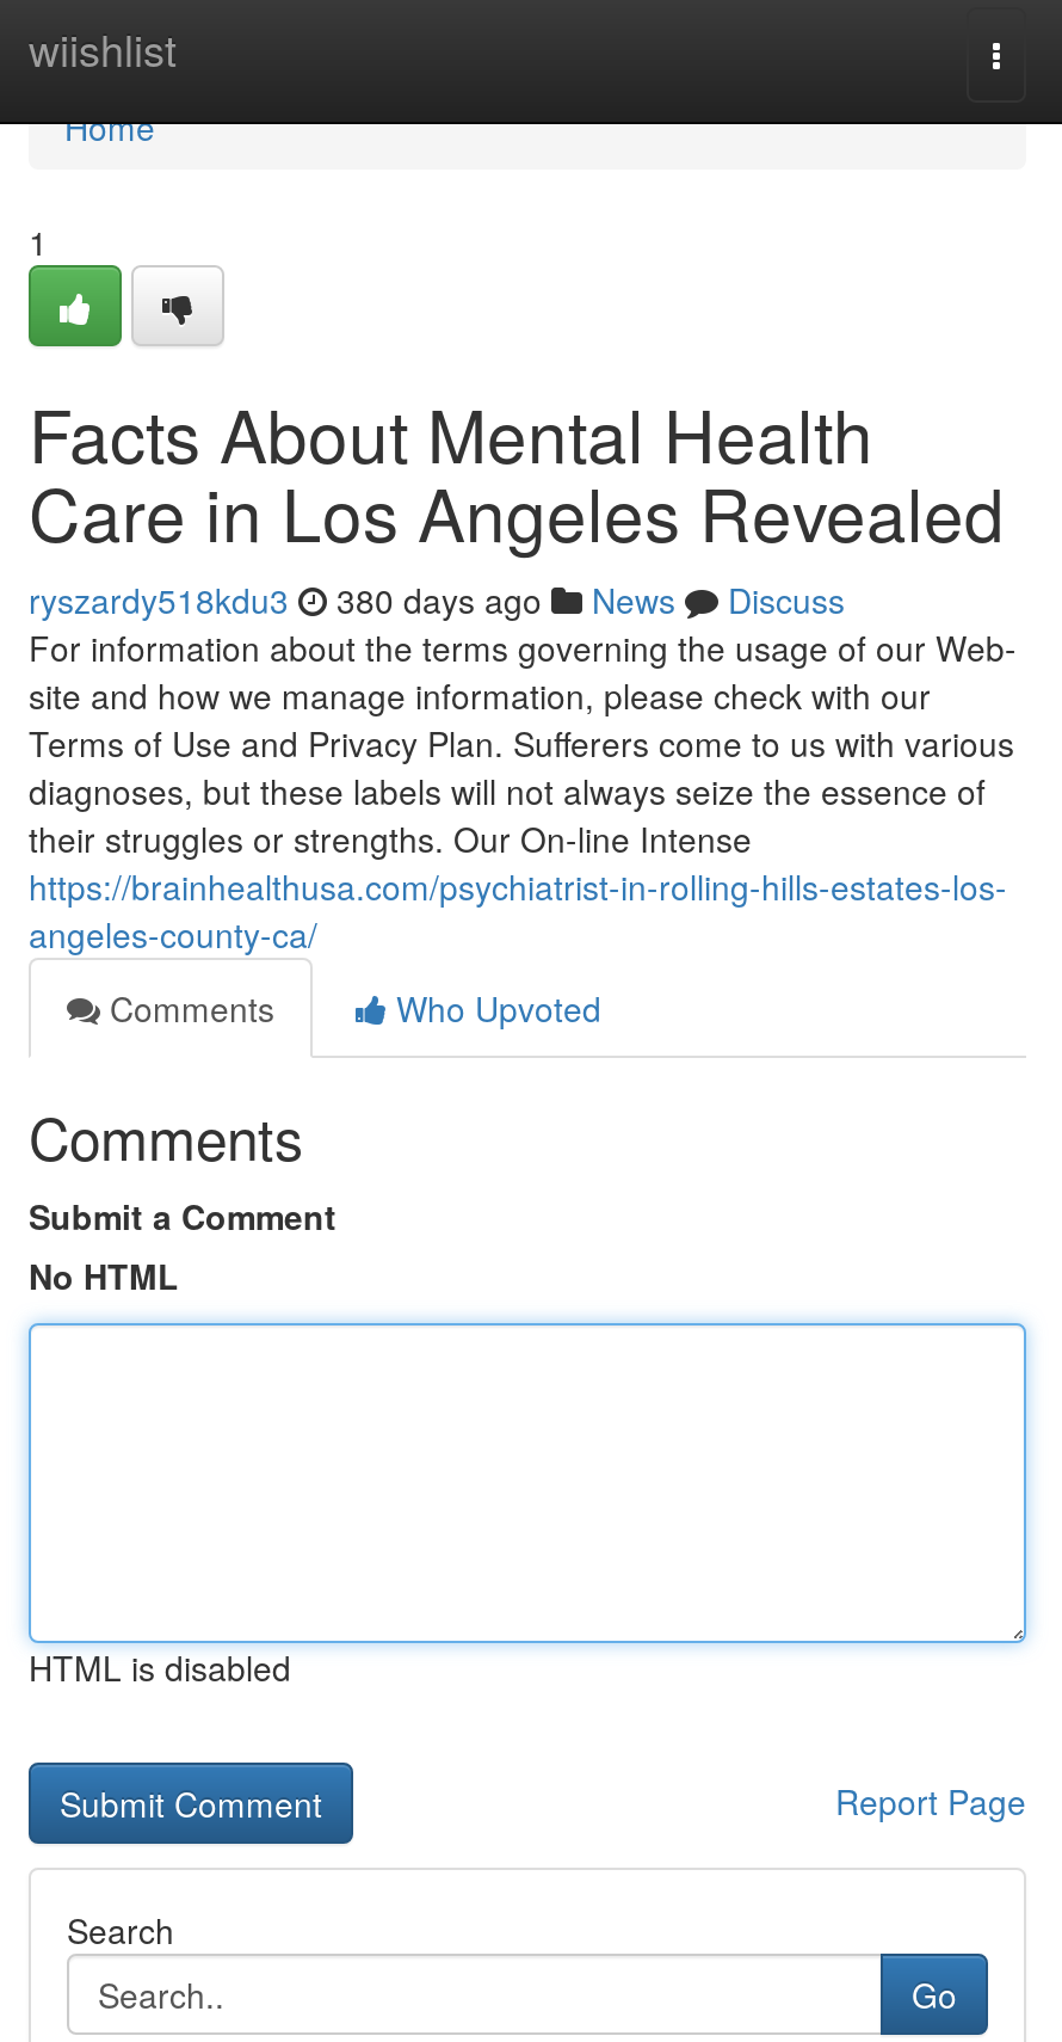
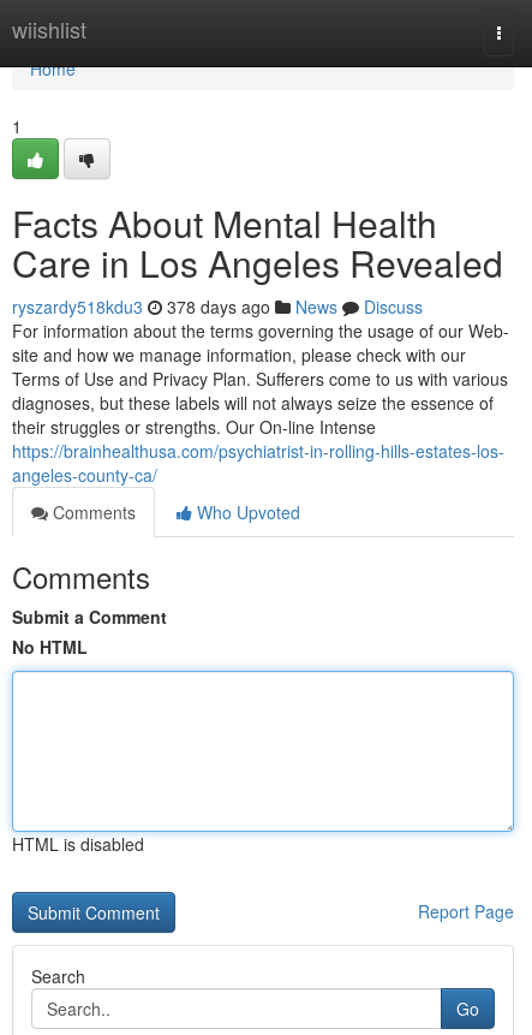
[29,576,845,623] ryszardy518kdu3 380 days ago News Discuss -> [12,295,423,319] ryszardy518kdu3 378 days ago News Discuss

